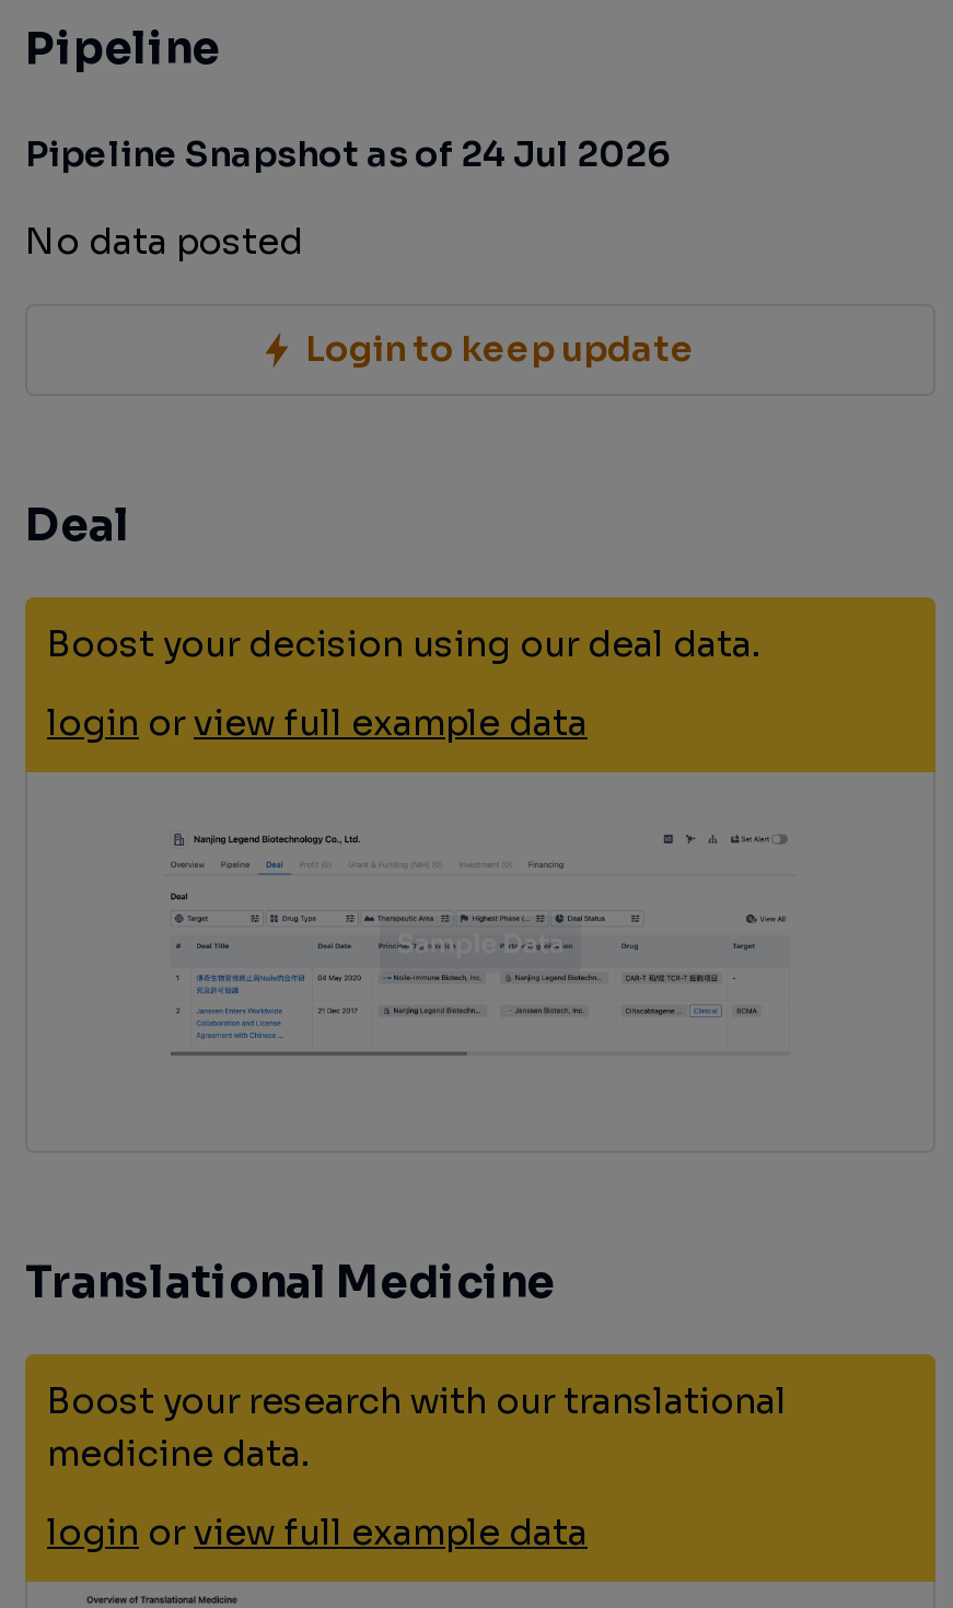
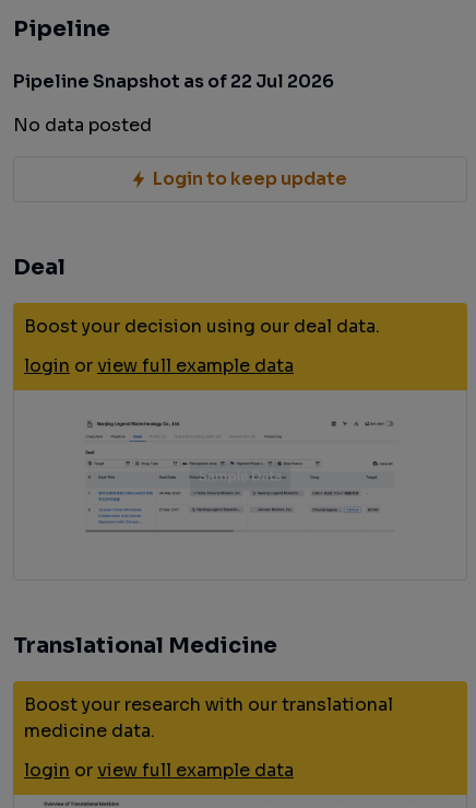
[25,131,671,177] Pipeline Snapshot as of 24 Jul 2026 -> [13,70,334,93] Pipeline Snapshot as of 22 Jul 2026

